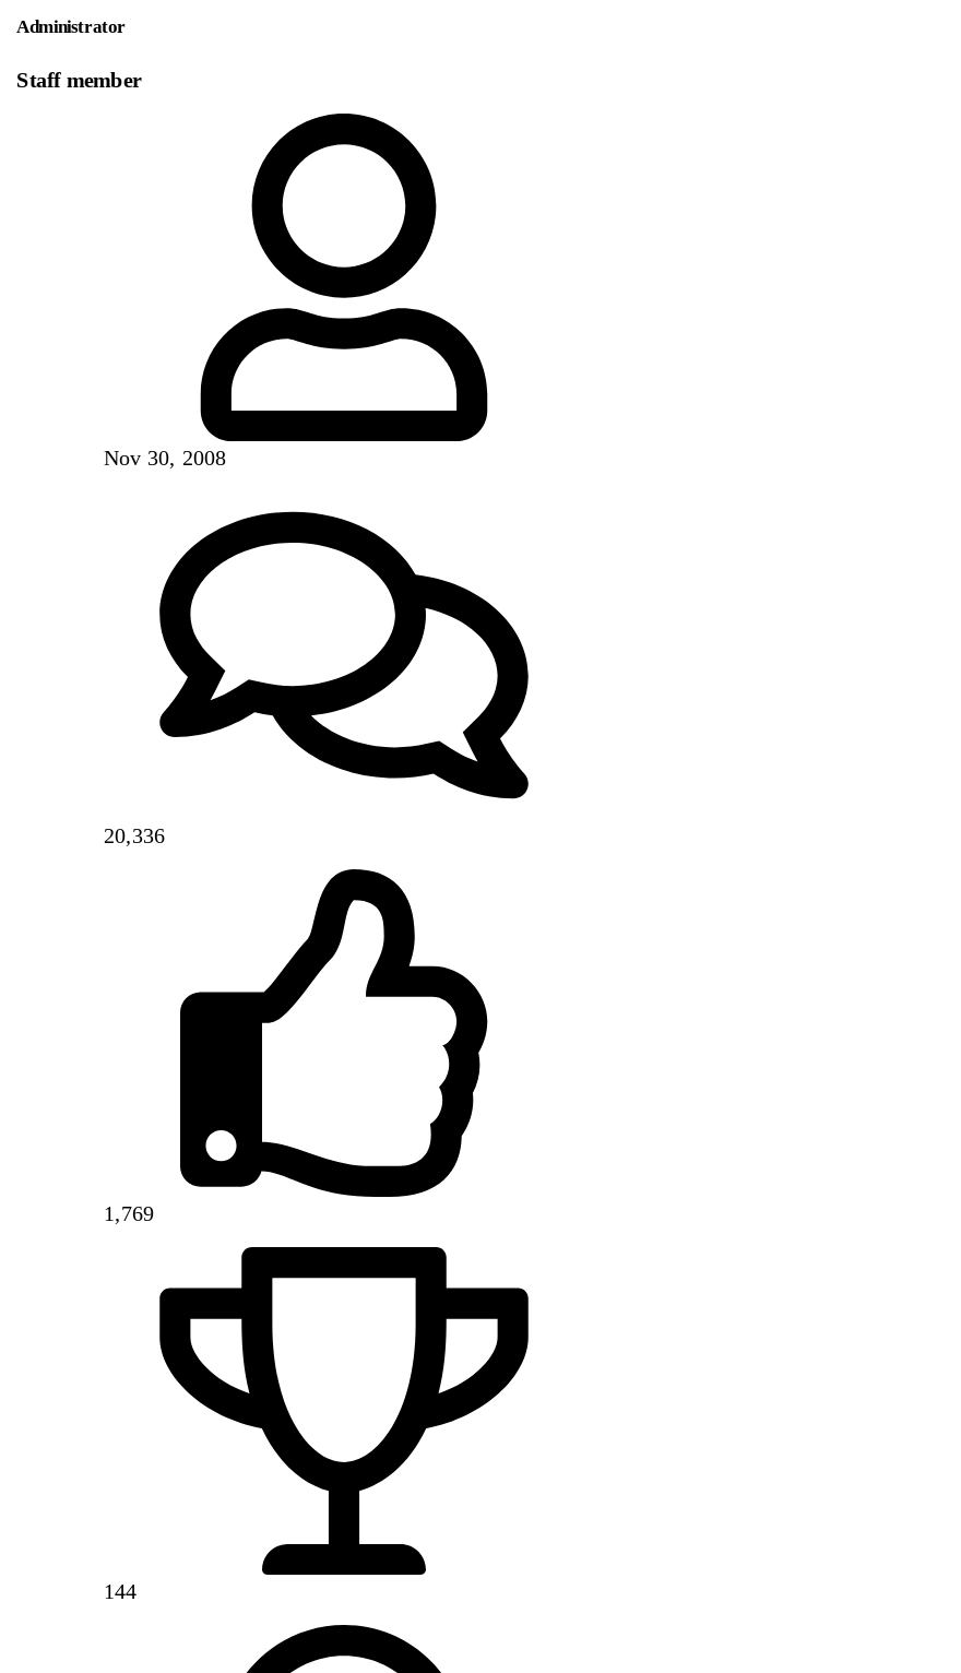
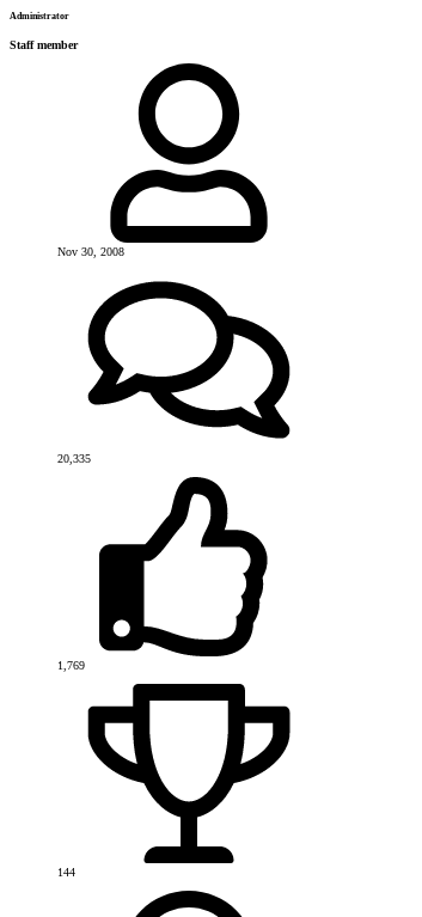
[104,824,165,848] 20,336 -> [57,452,91,465] 20,335

